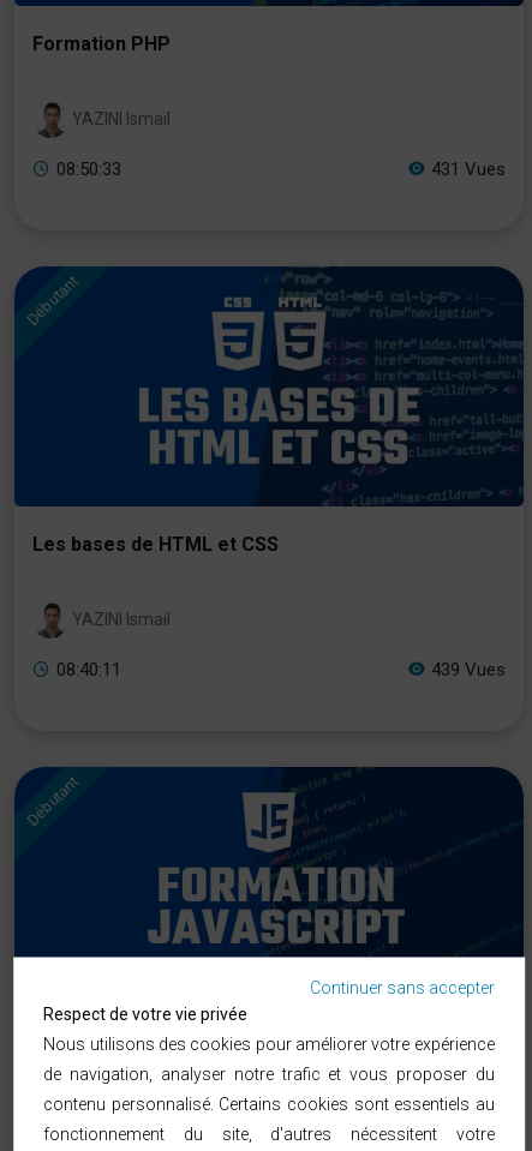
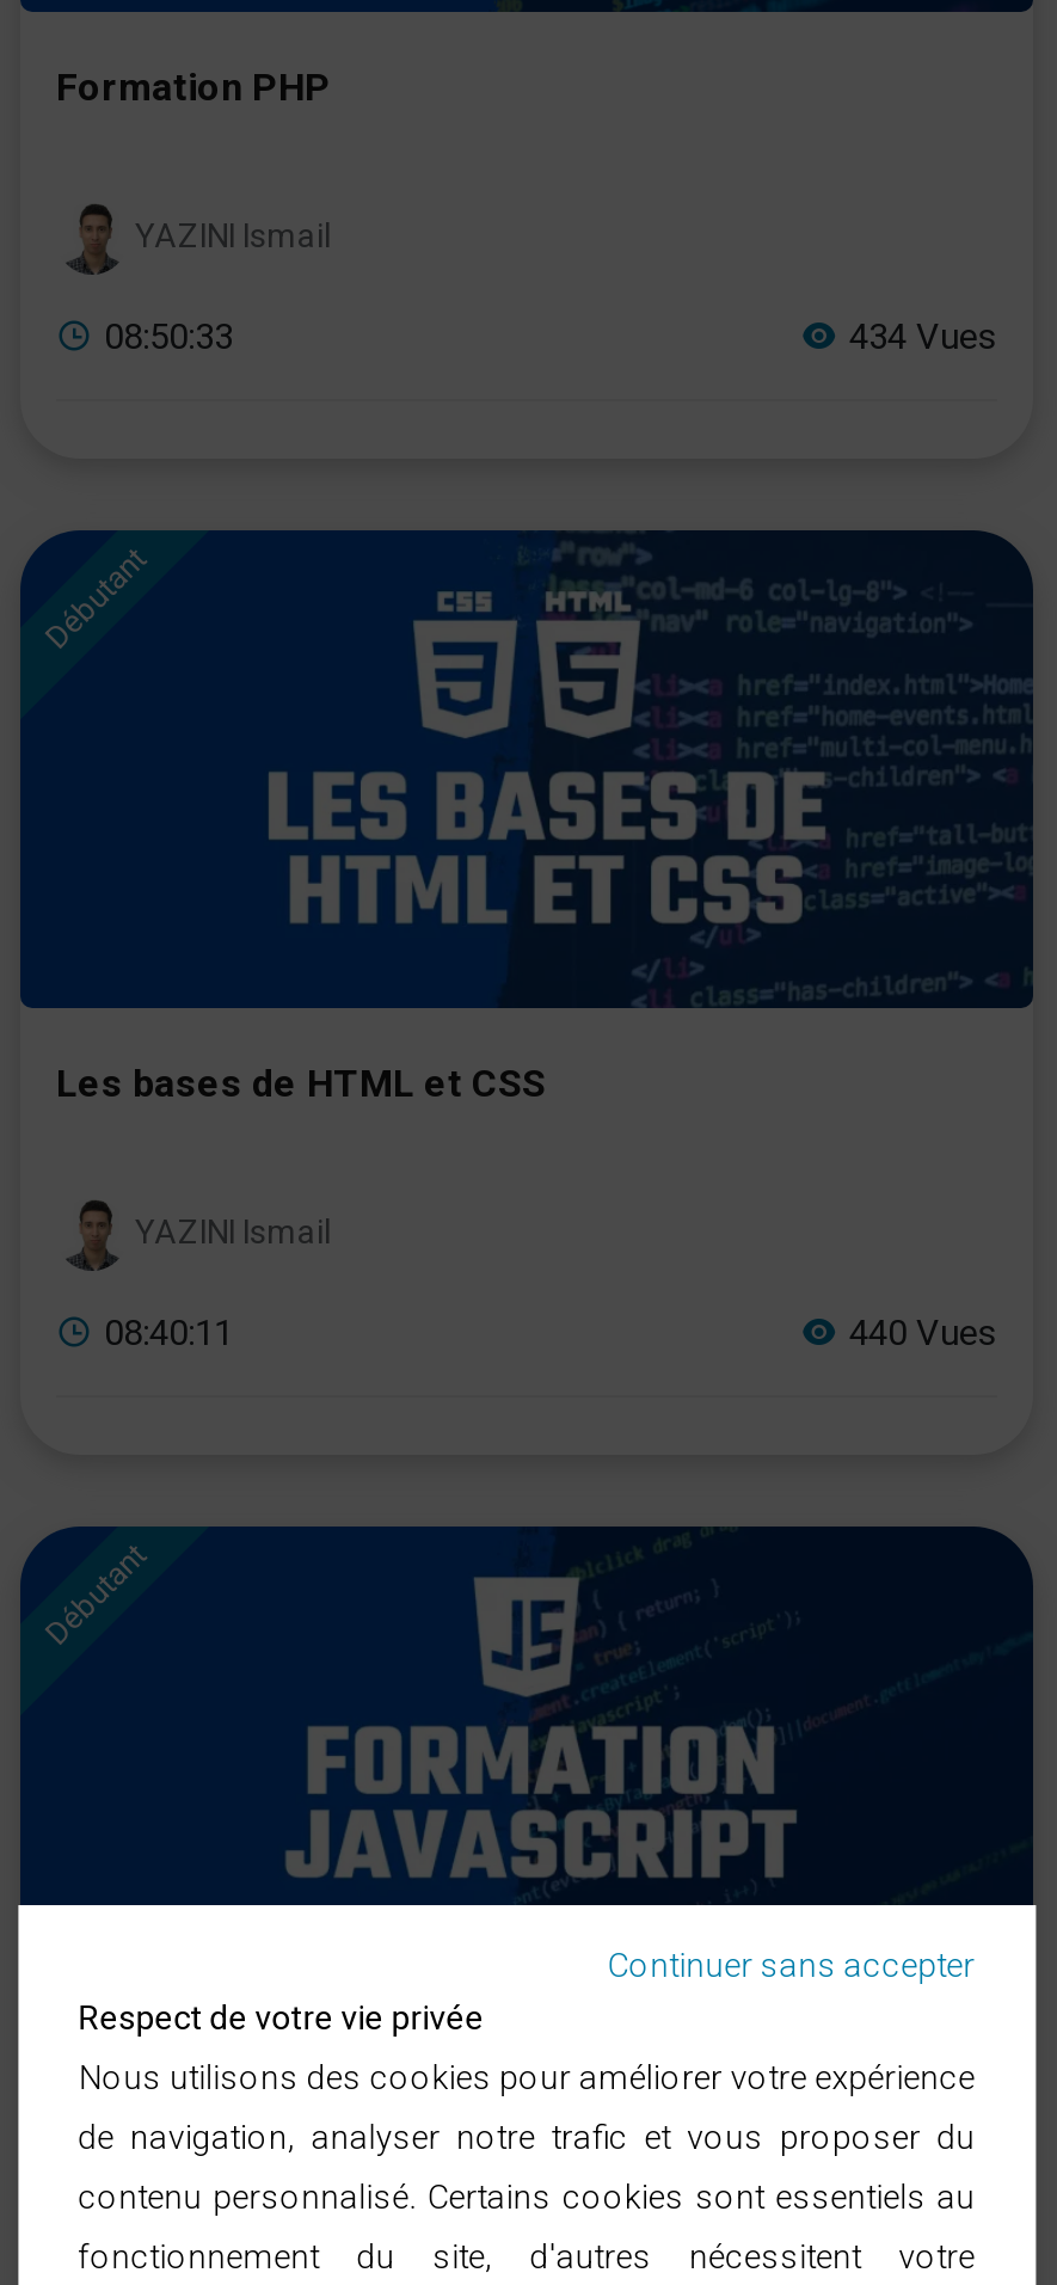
[431,158,506,180] 431 Vues -> [849,315,997,358] 434 Vues
[431,659,506,681] 439 Vues -> [849,1312,997,1355] 440 Vues

